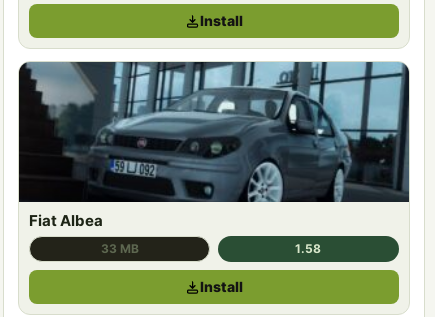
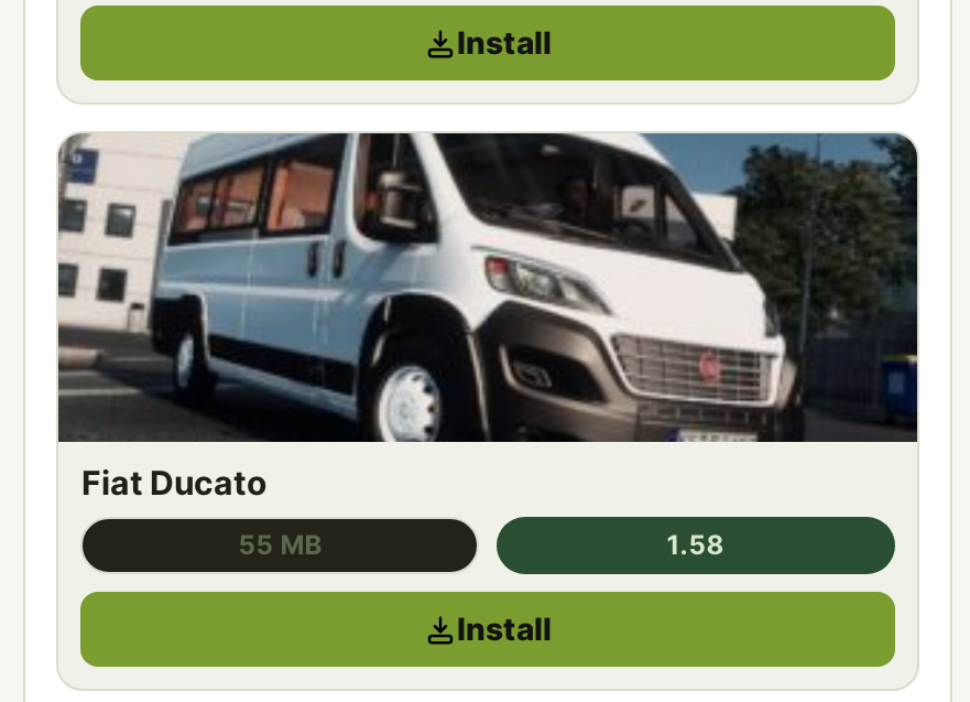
[18,61,409,230] [image] | Fiat Albea -> [56,133,917,504] [image] | Fiat Ducato
[101,241,139,256] 33 MB -> [238,528,322,561] 55 MB

